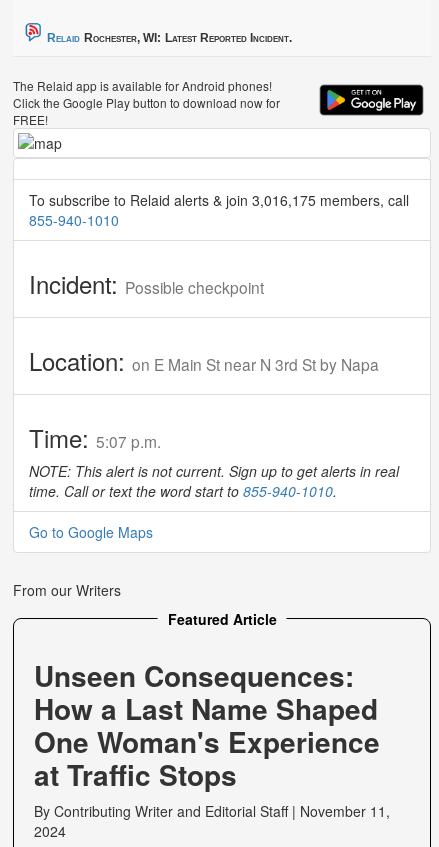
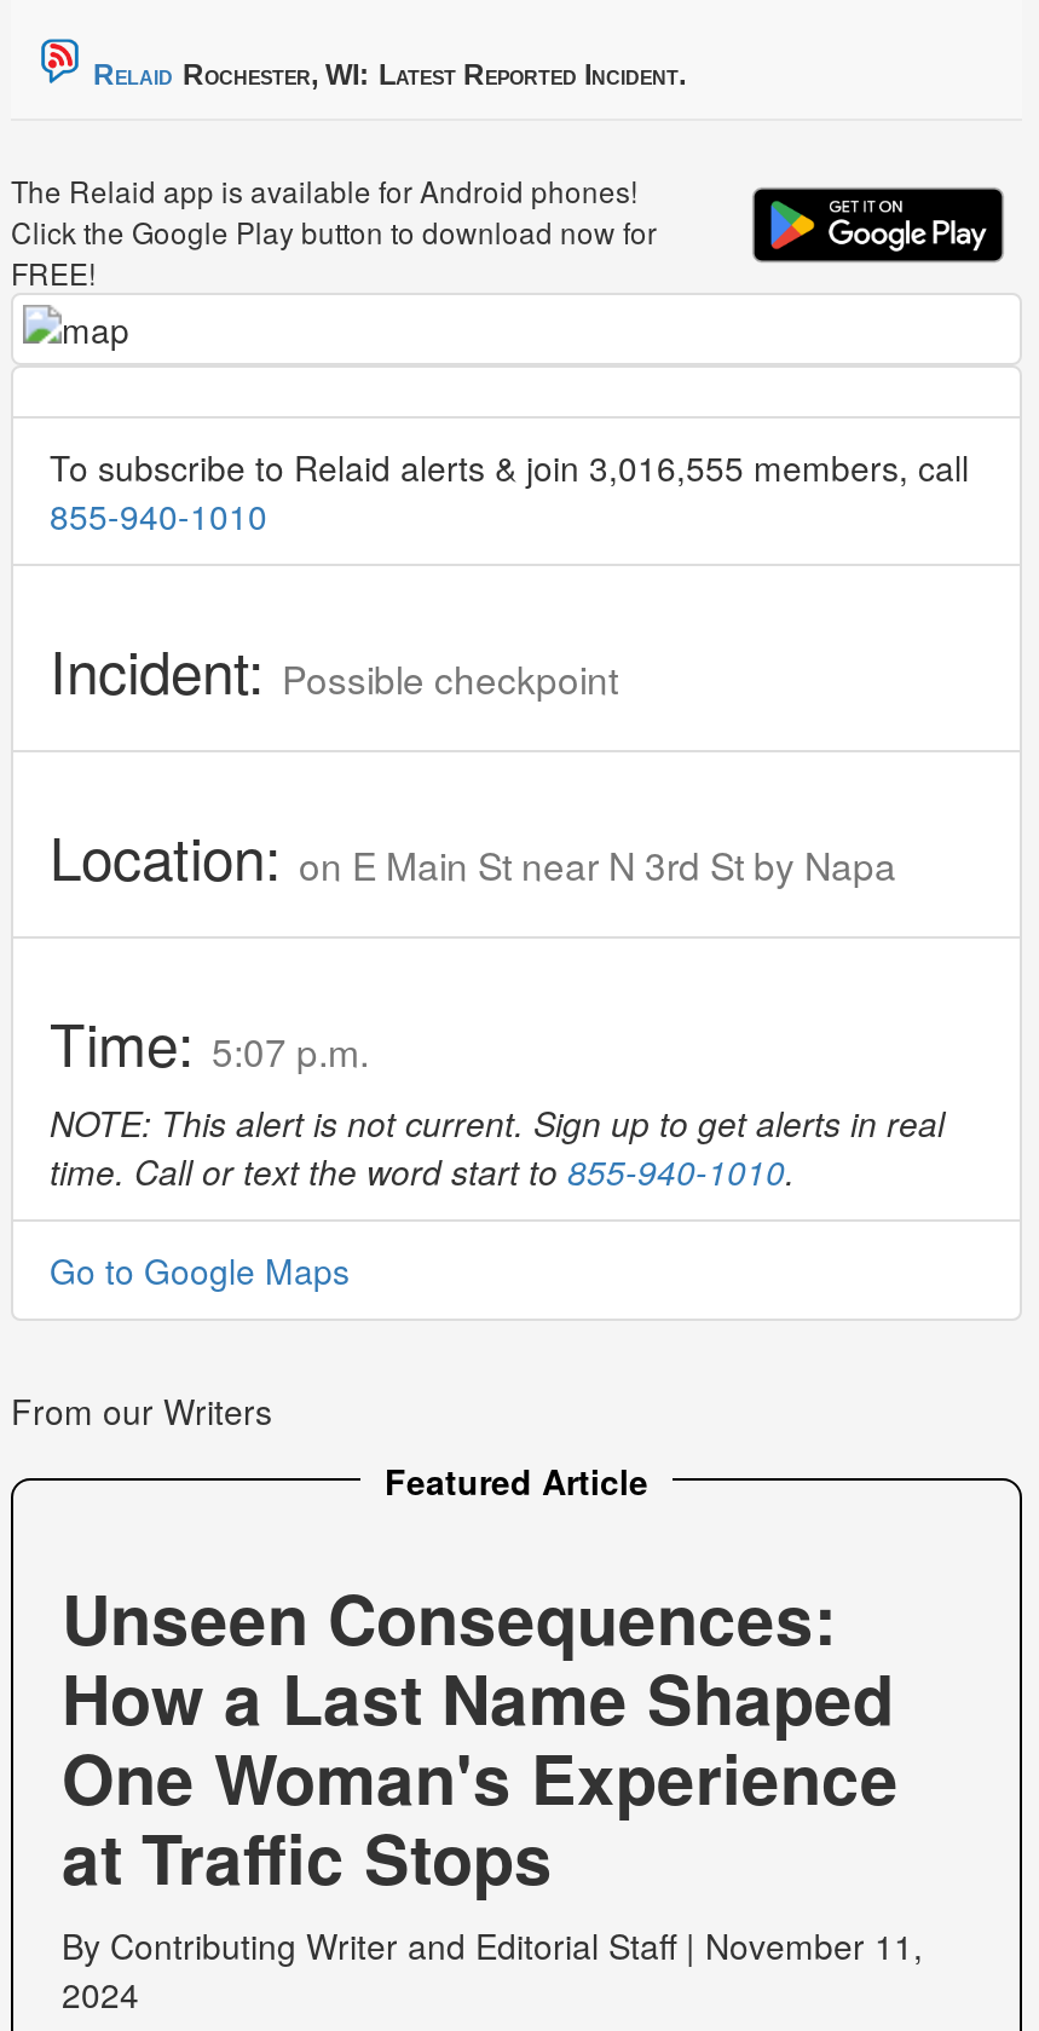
[29,190,409,210] To subscribe to Relaid alerts & join 3,016,175 members, call -> [50,443,969,491] To subscribe to Relaid alerts & join 3,016,555 members, call

